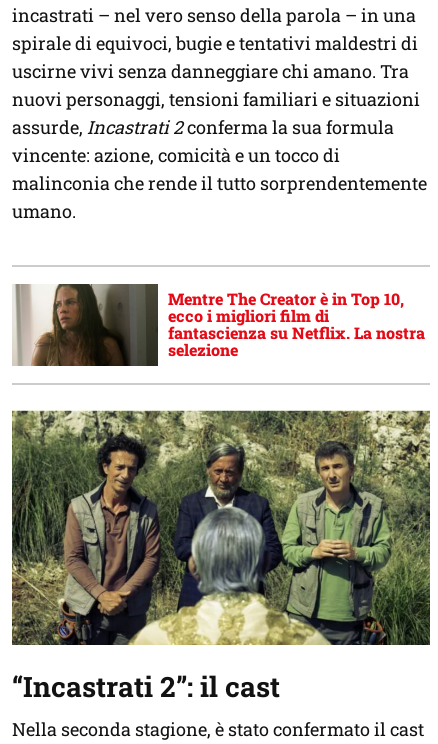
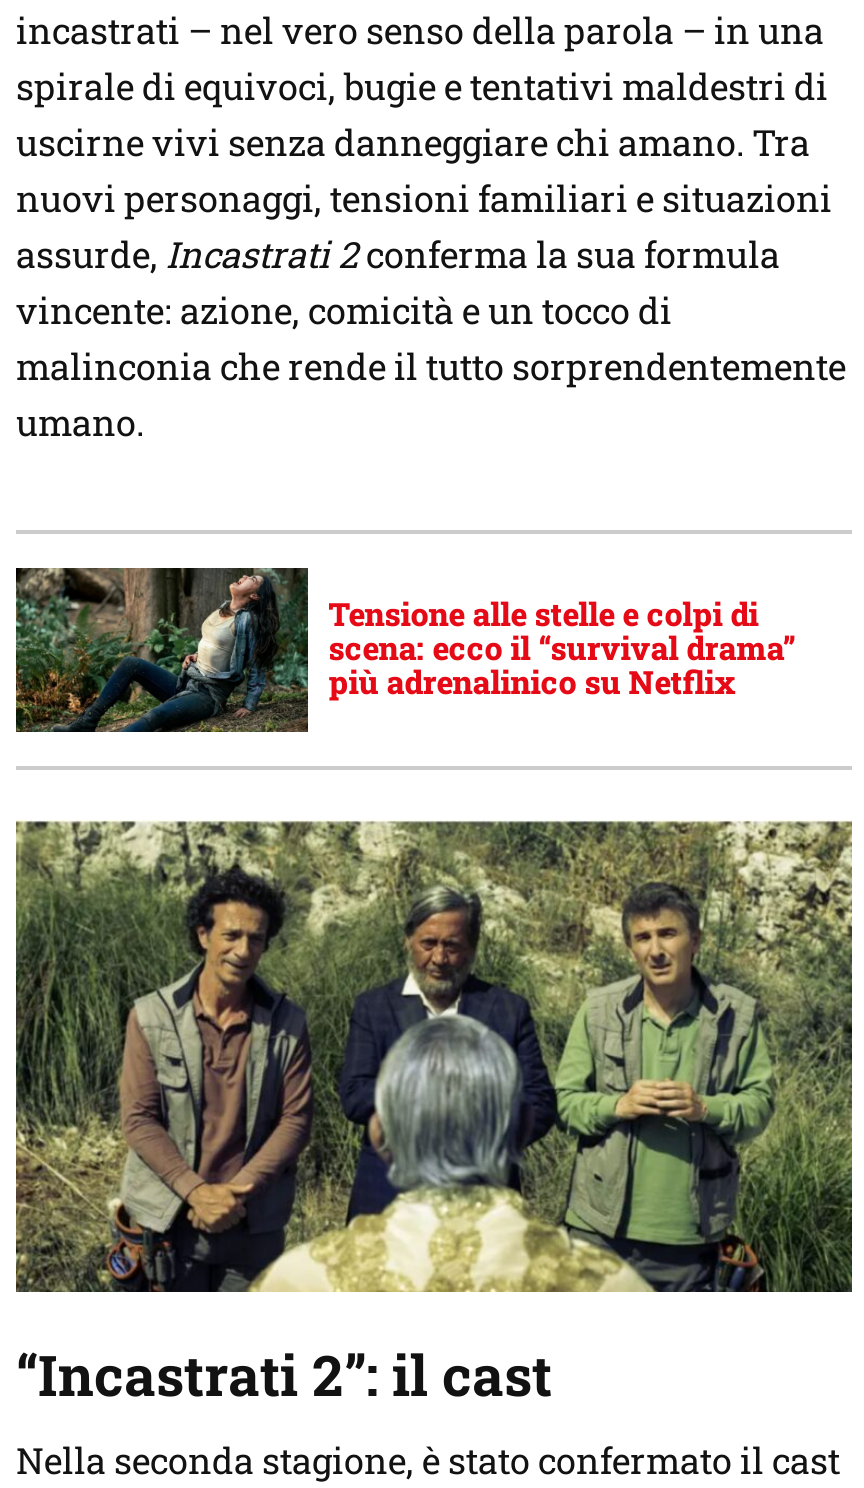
[12,284,425,367] [image] | Mentre The Creator è in Top 10, | ecco i migliori film di | fantascienza su Netflix. La nostra | selezione -> [14,566,797,734] [image] | Tensione alle stelle e colpi di | scena: ecco il “survival drama” | più adrenalinico su Netflix

